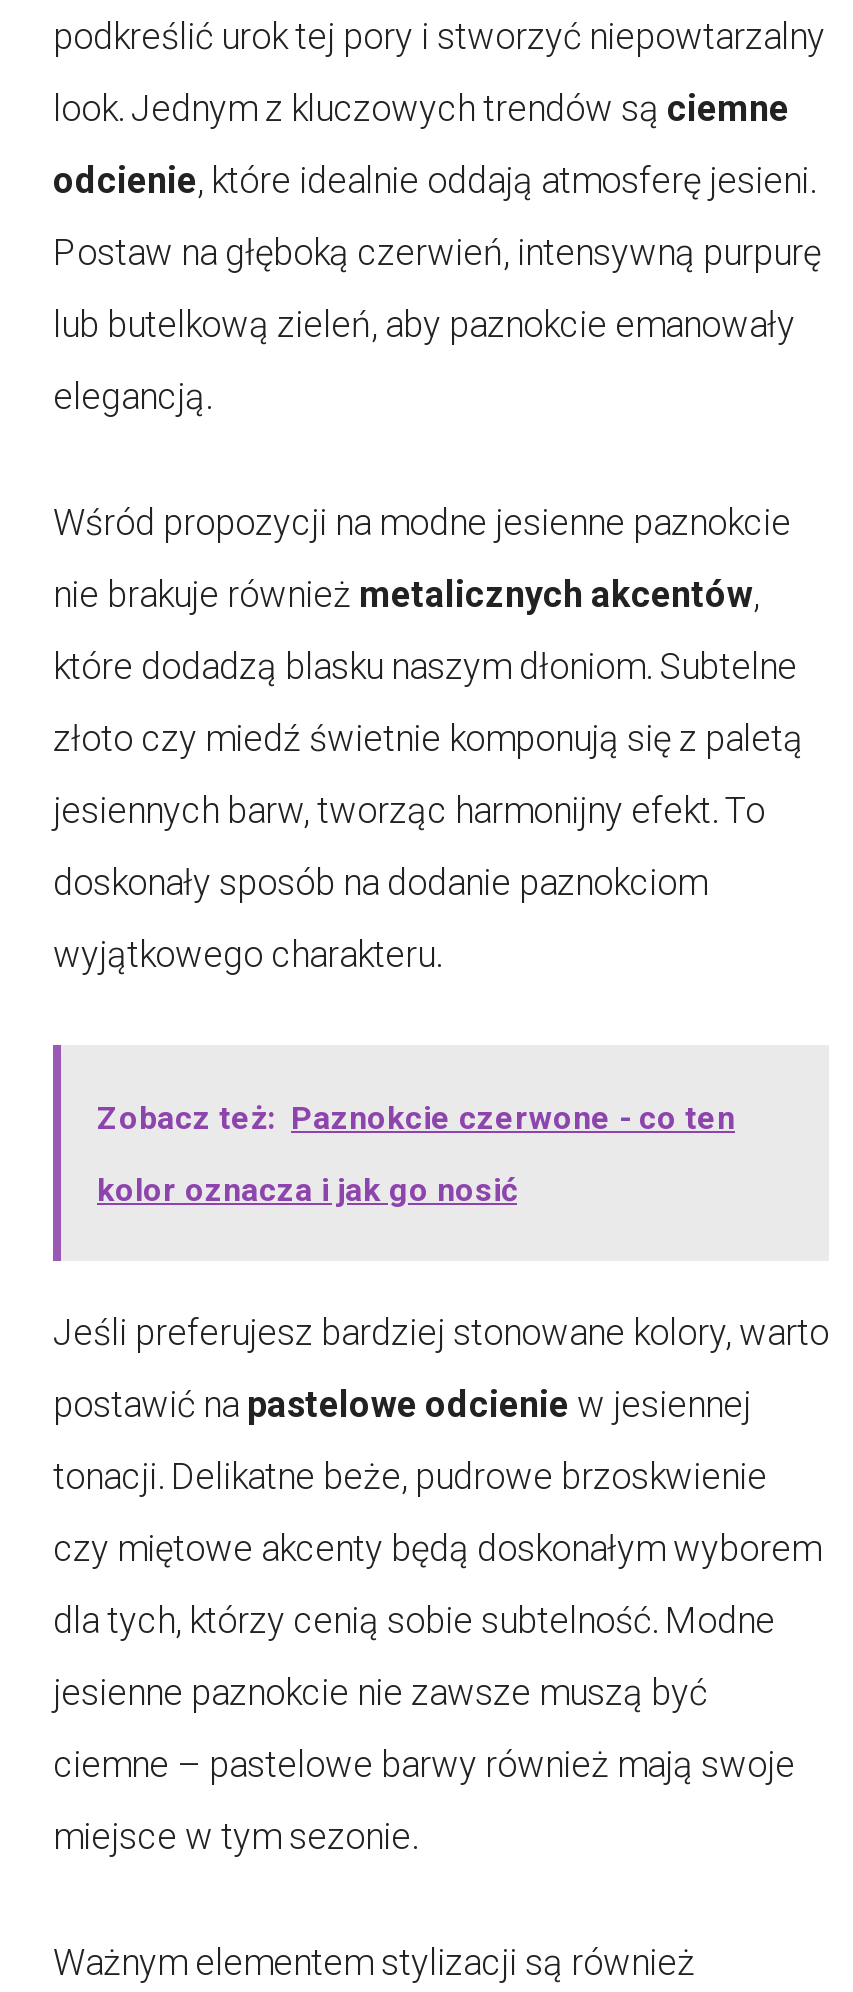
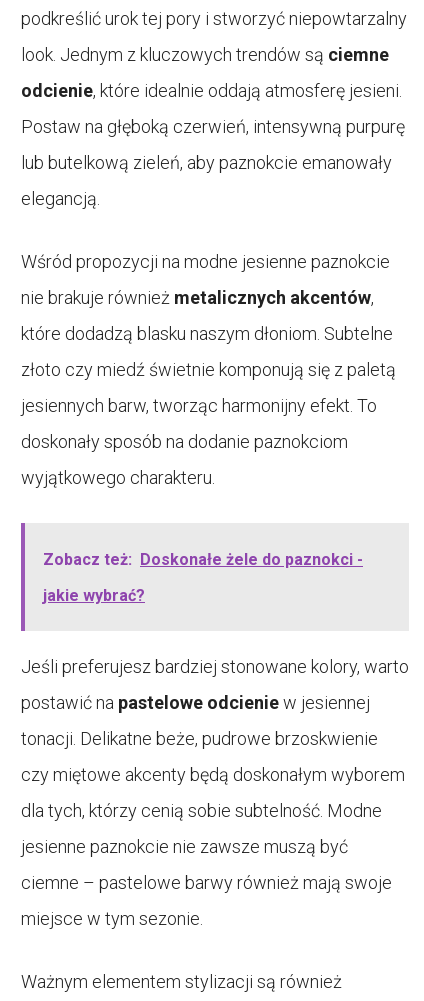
[97,1098,735,1136] Zobacz też: Paznokcie czerwone - co ten -> [43,550,363,569] Zobacz też: Doskonałe żele do paznokci -
[97,1170,517,1208] kolor oznacza i jak go nosić -> [43,586,145,605] jakie wybrać?

